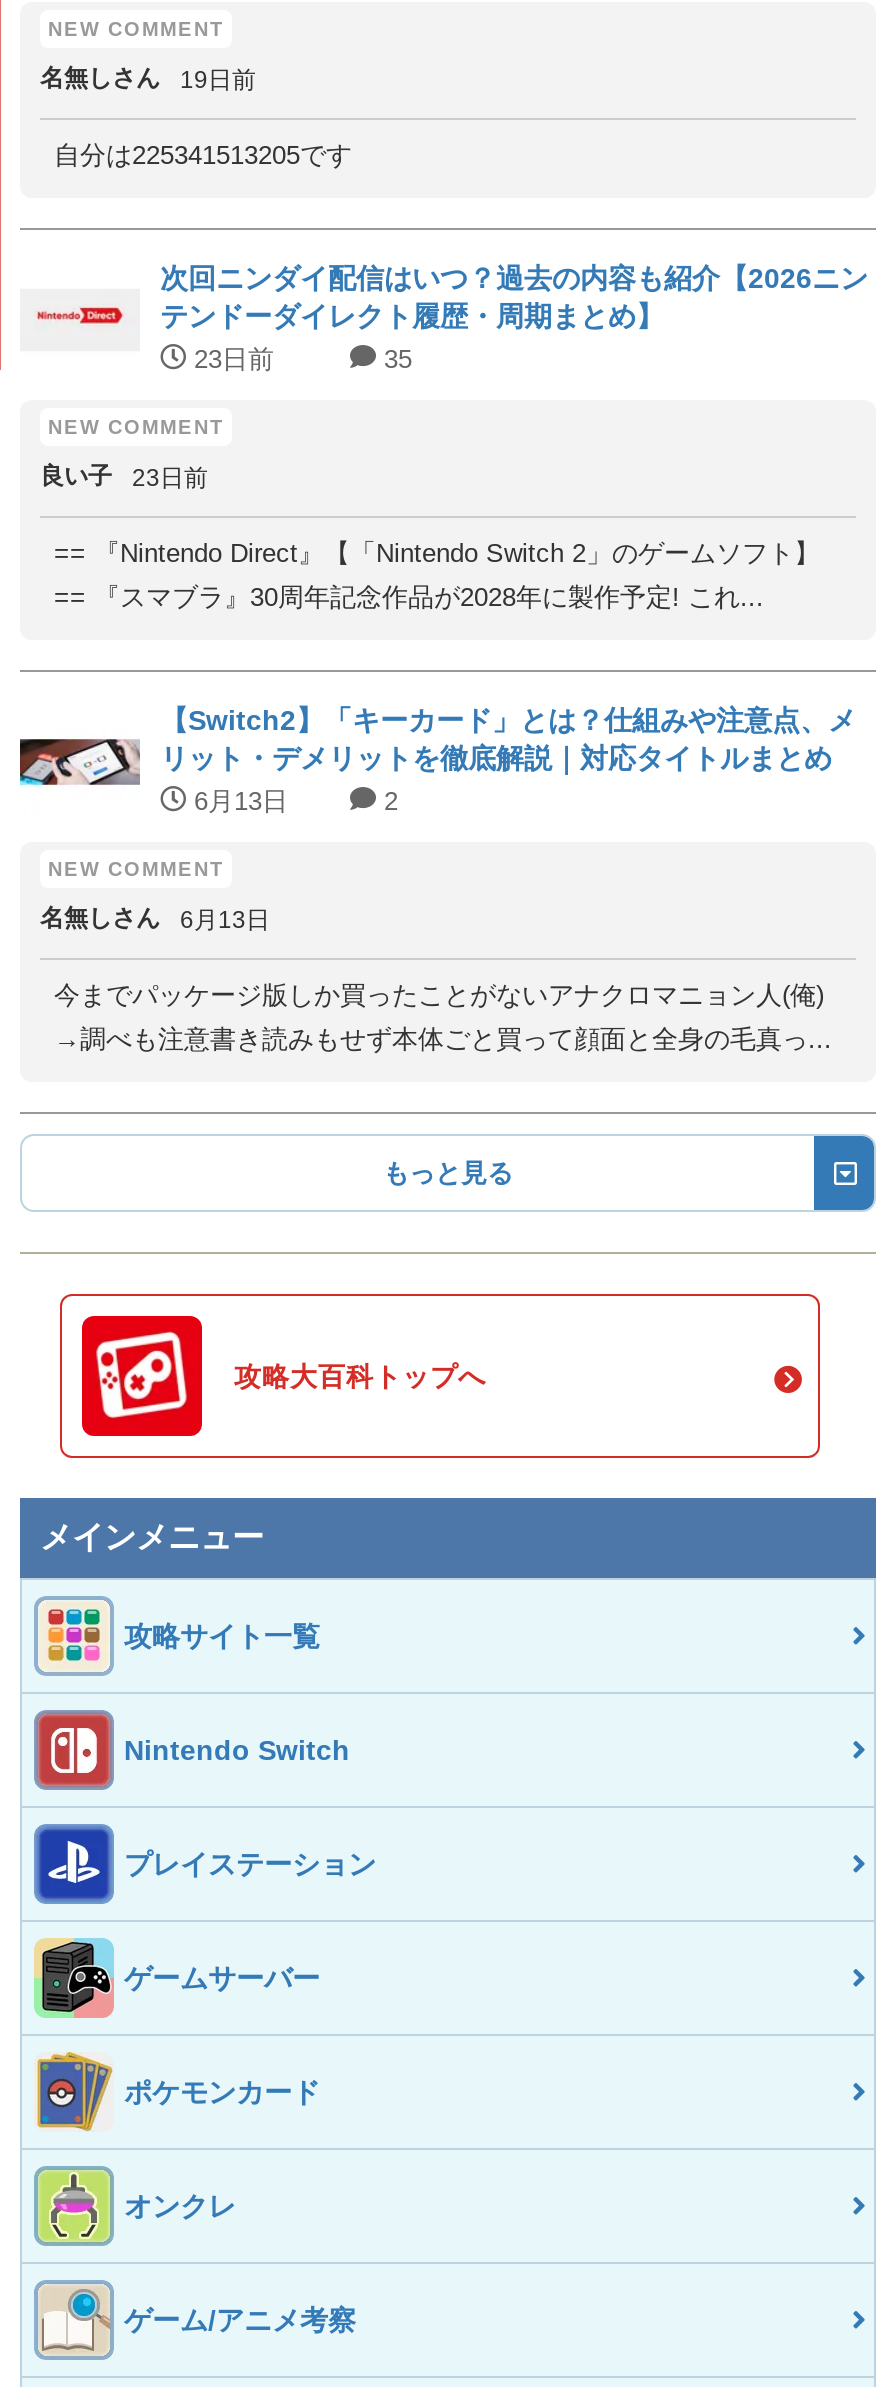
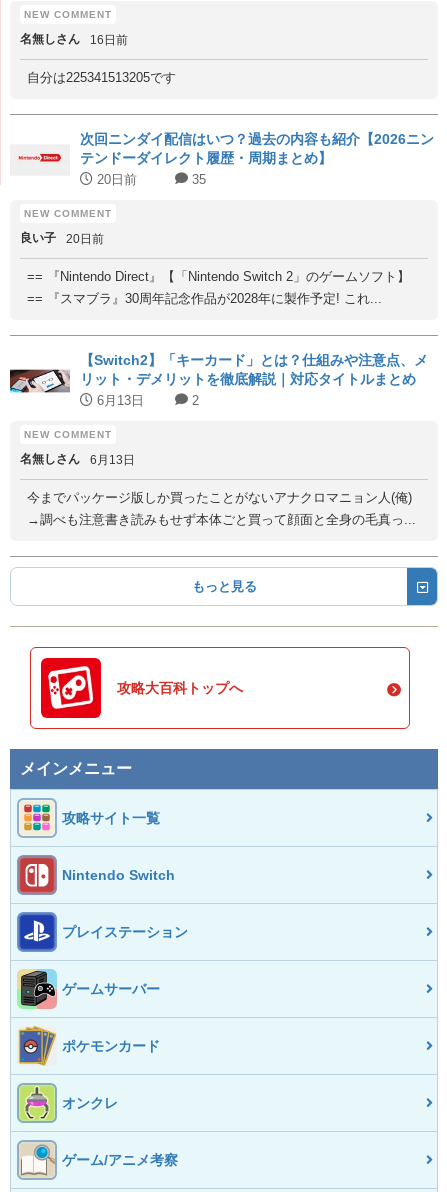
[40,65,256,95] 名無しさん 19日前 -> [20,32,128,47] 名無しさん 16日前
[186,345,274,375] 23日前 -> [93,172,137,187] 20日前
[40,463,208,493] 良い子 23日前 -> [20,231,104,246] 良い子 20日前

